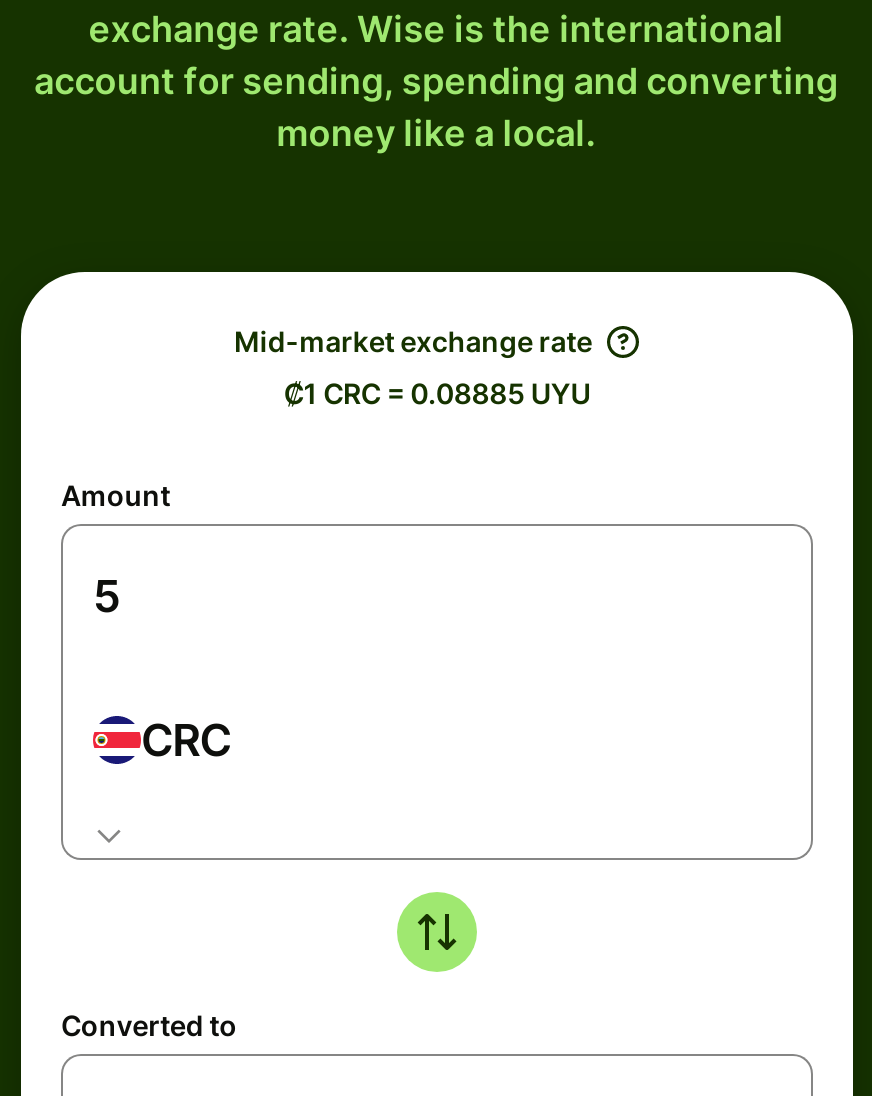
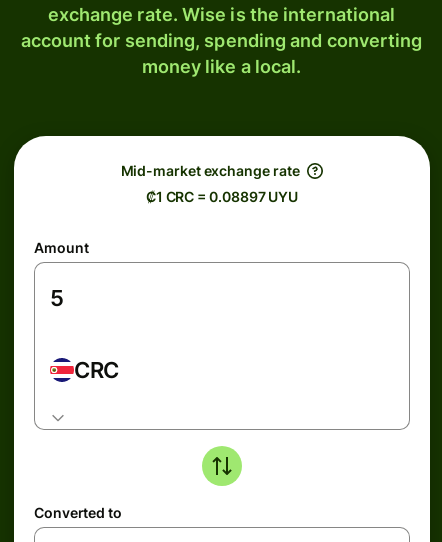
[284,376,590,410] ₡1 CRC = 0.08885 UYU -> [146,188,298,205] ₡1 CRC = 0.08897 UYU

